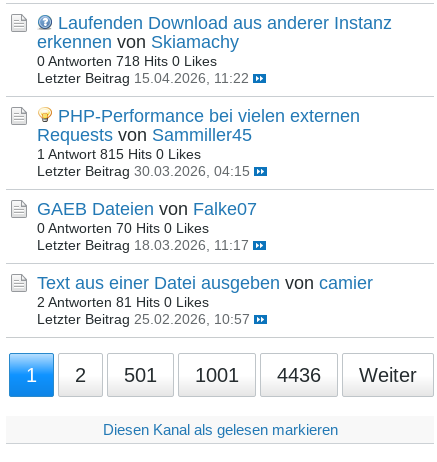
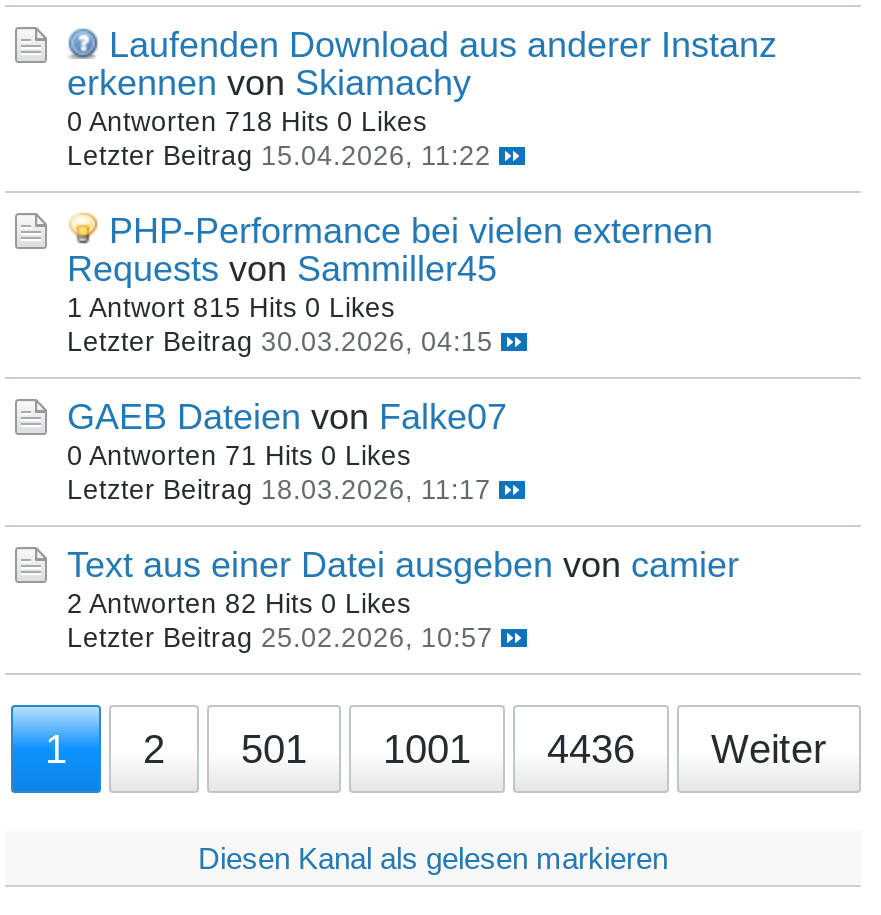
[37,221,209,236] 0 Antworten 70 Hits 0 Likes -> [67,441,411,471] 0 Antworten 71 Hits 0 Likes
[37,295,209,310] 2 Antworten 81 Hits 0 Likes -> [67,589,411,619] 2 Antworten 82 Hits 0 Likes

